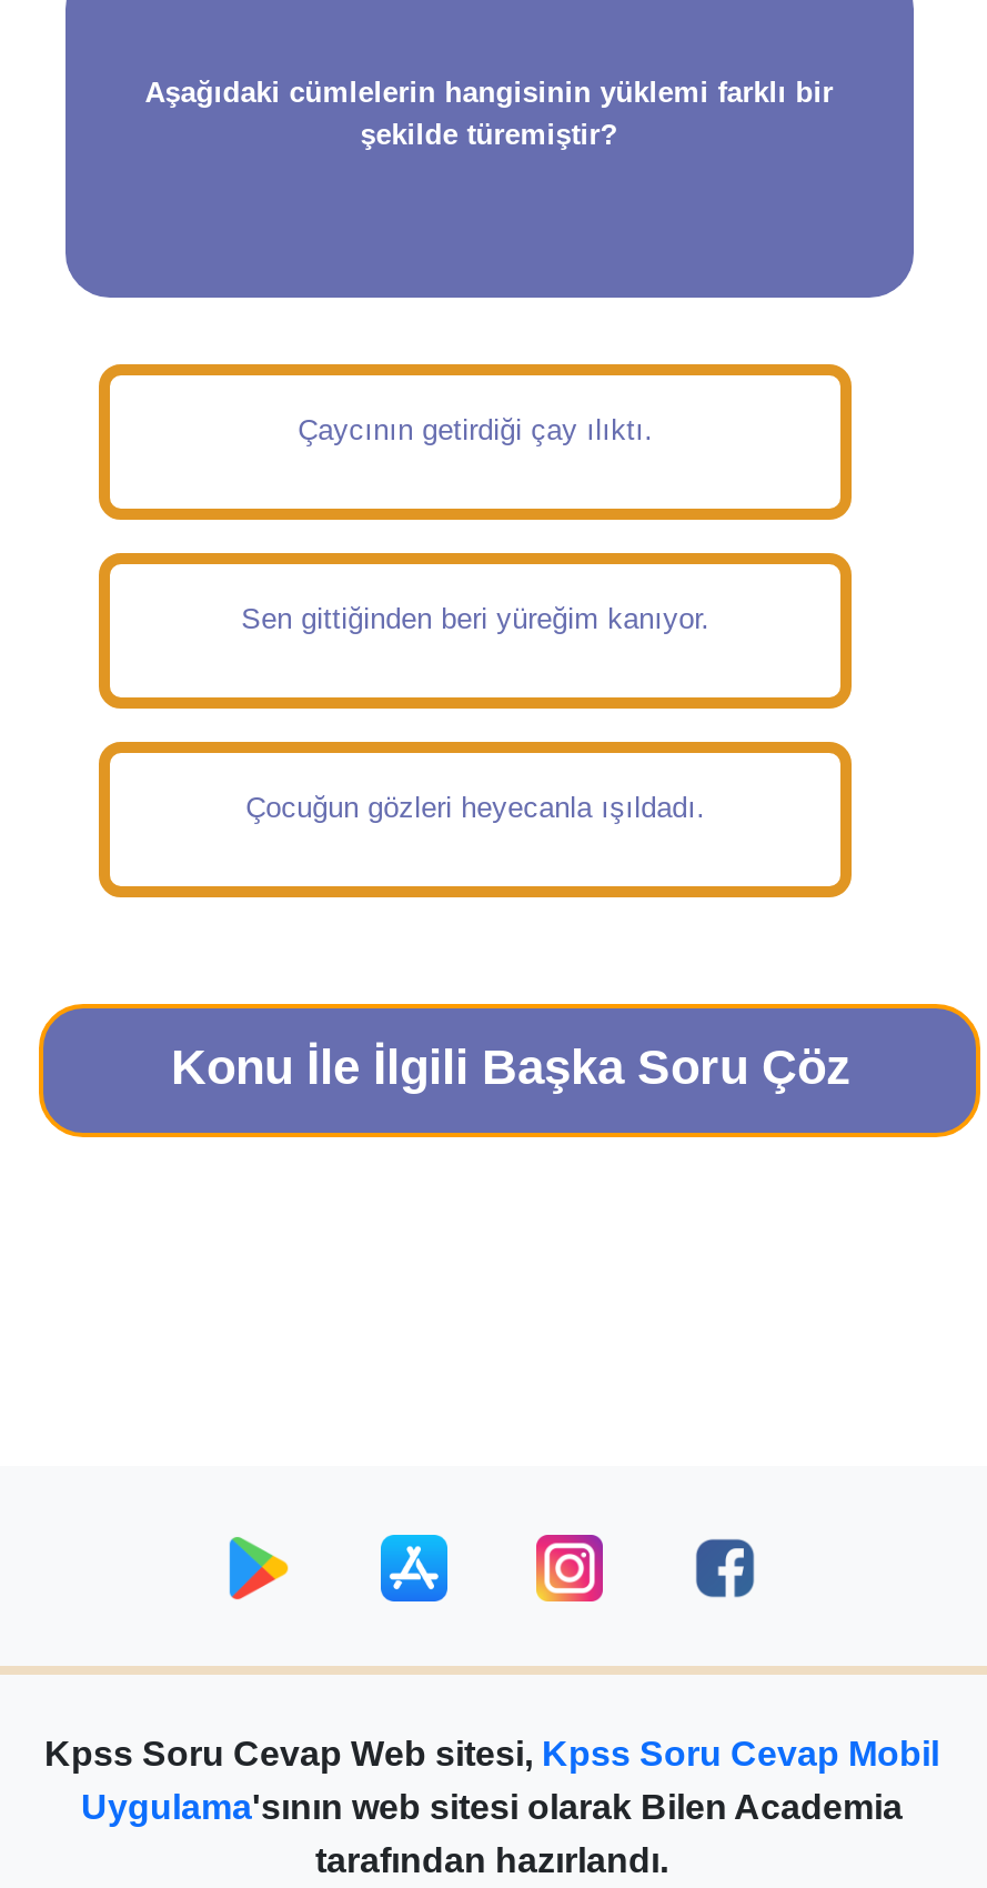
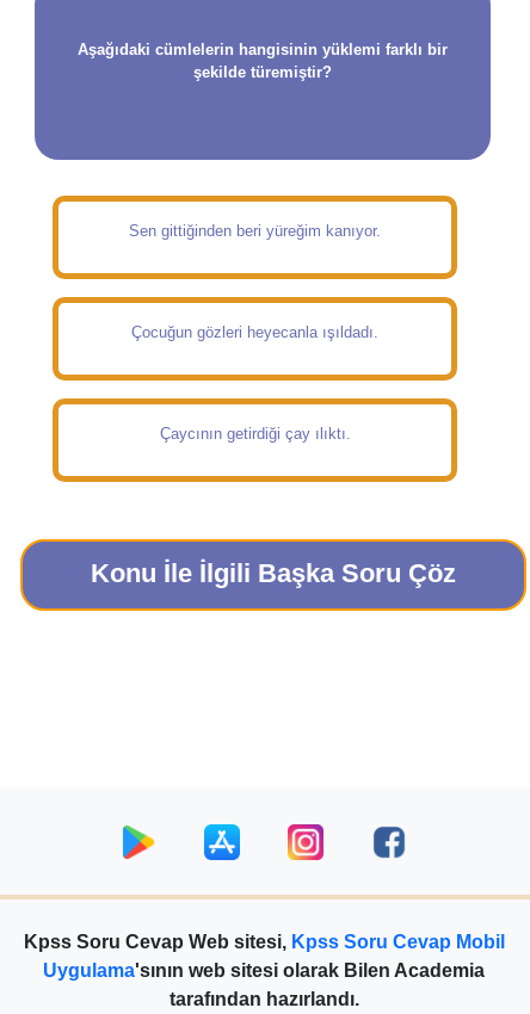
moved [298,413,653,446] -> [159,425,350,443]: Çaycının getirdiği çay ılıktı.
moved [241,602,710,824] -> [129,222,381,341]: Sen gittiğinden beri yüreğim kanıyor. | Çocuğun gözleri heyecanla ışıldadı.

